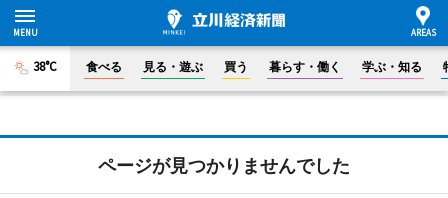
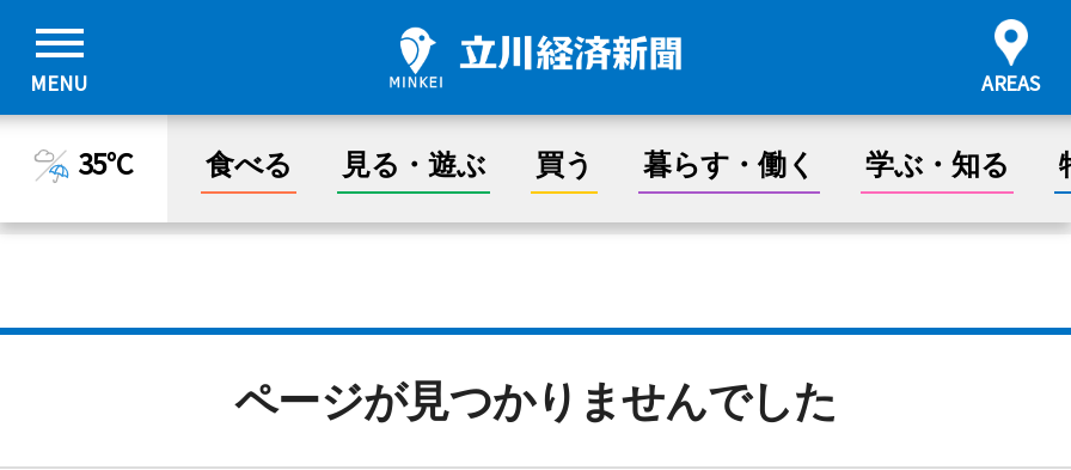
[32,58,56,75] 38°C -> [78,145,135,185] 35°C

